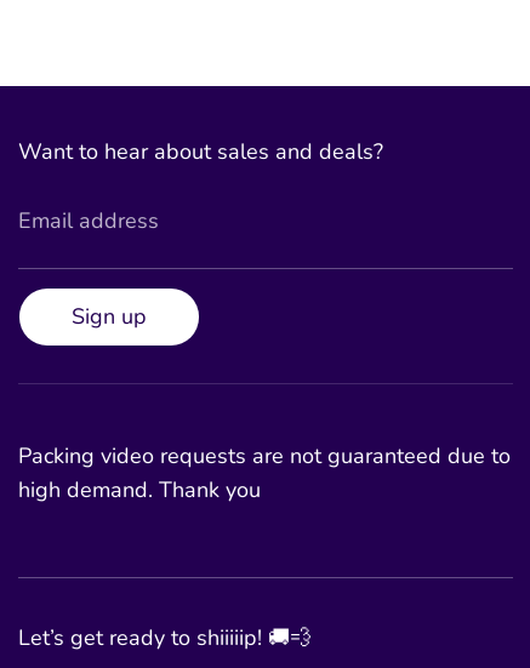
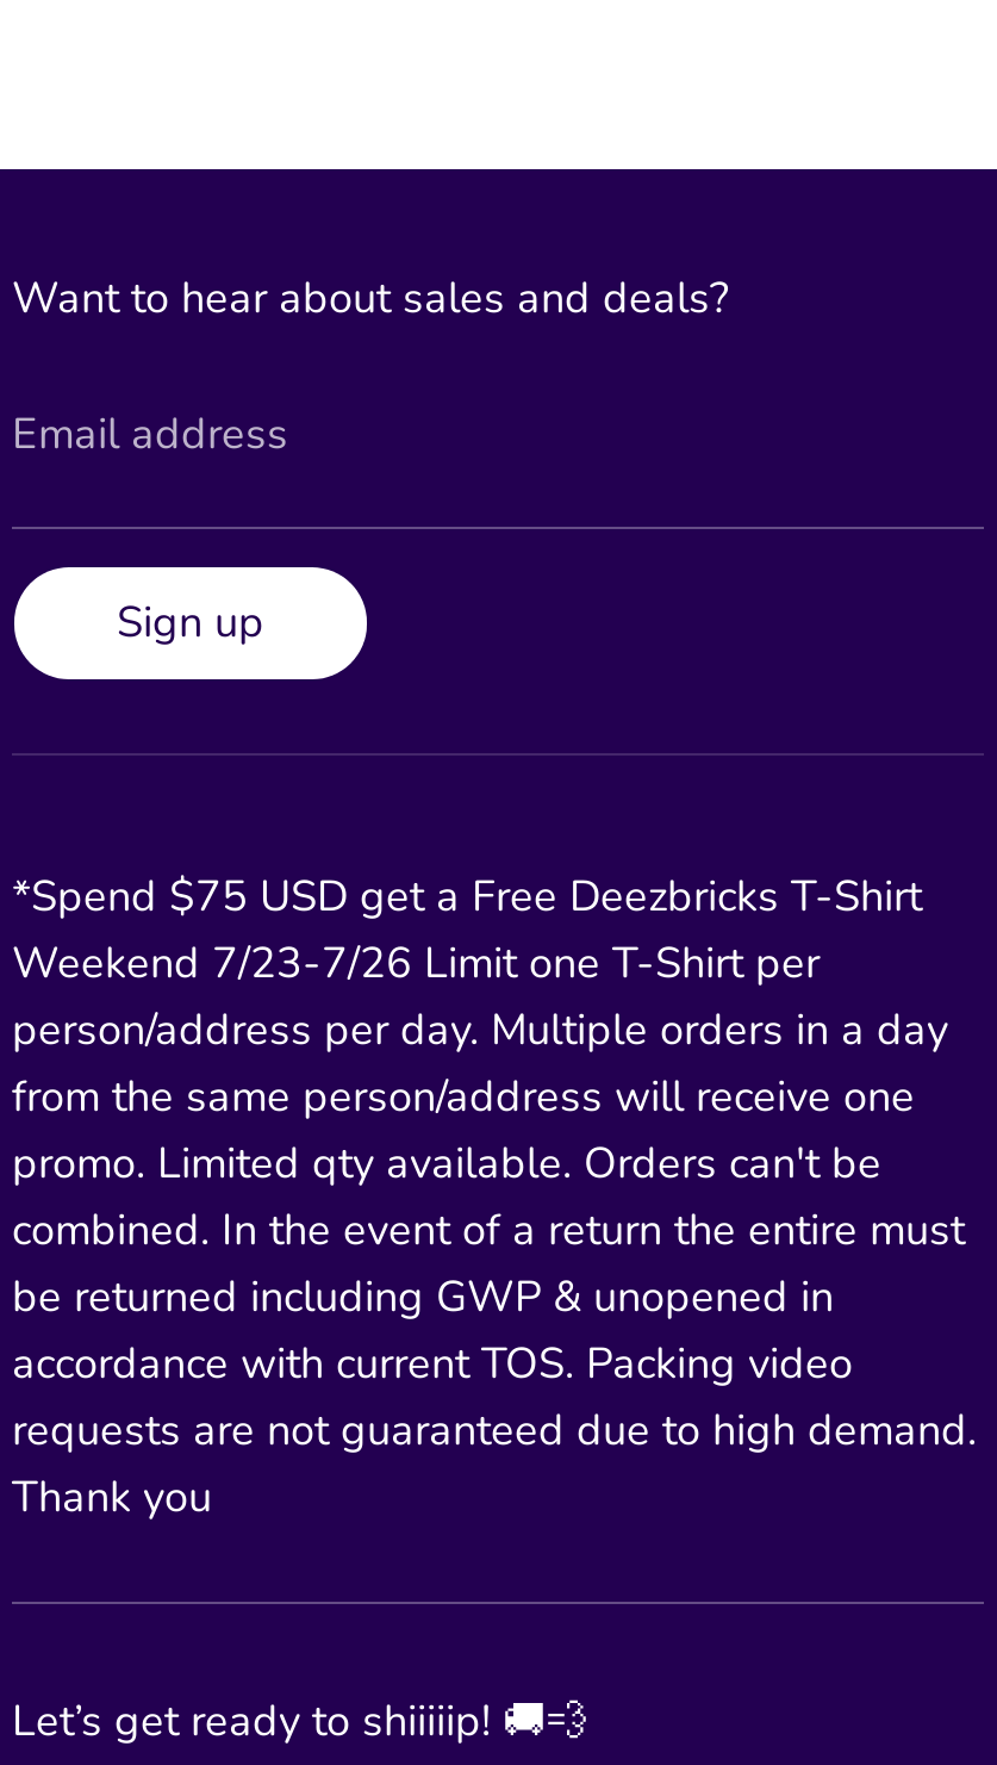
[18,441,511,504] Packing video requests are not guaranteed due to | high demand. Thank you -> [12,868,977,1525] *Spend $75 USD get a Free Deezbricks T-Shirt | Weekend 7/23-7/26 Limit one T-Shirt per | person/address per day. Multiple orders in a day | from the same person/address will receive one | promo. Limited qty available. Orders can't be | combined. In the event of a return the entire must | be returned including GWP & unopened in | accordance with current TOS. Packing video | requests are not guaranteed due to high demand. | Thank you

